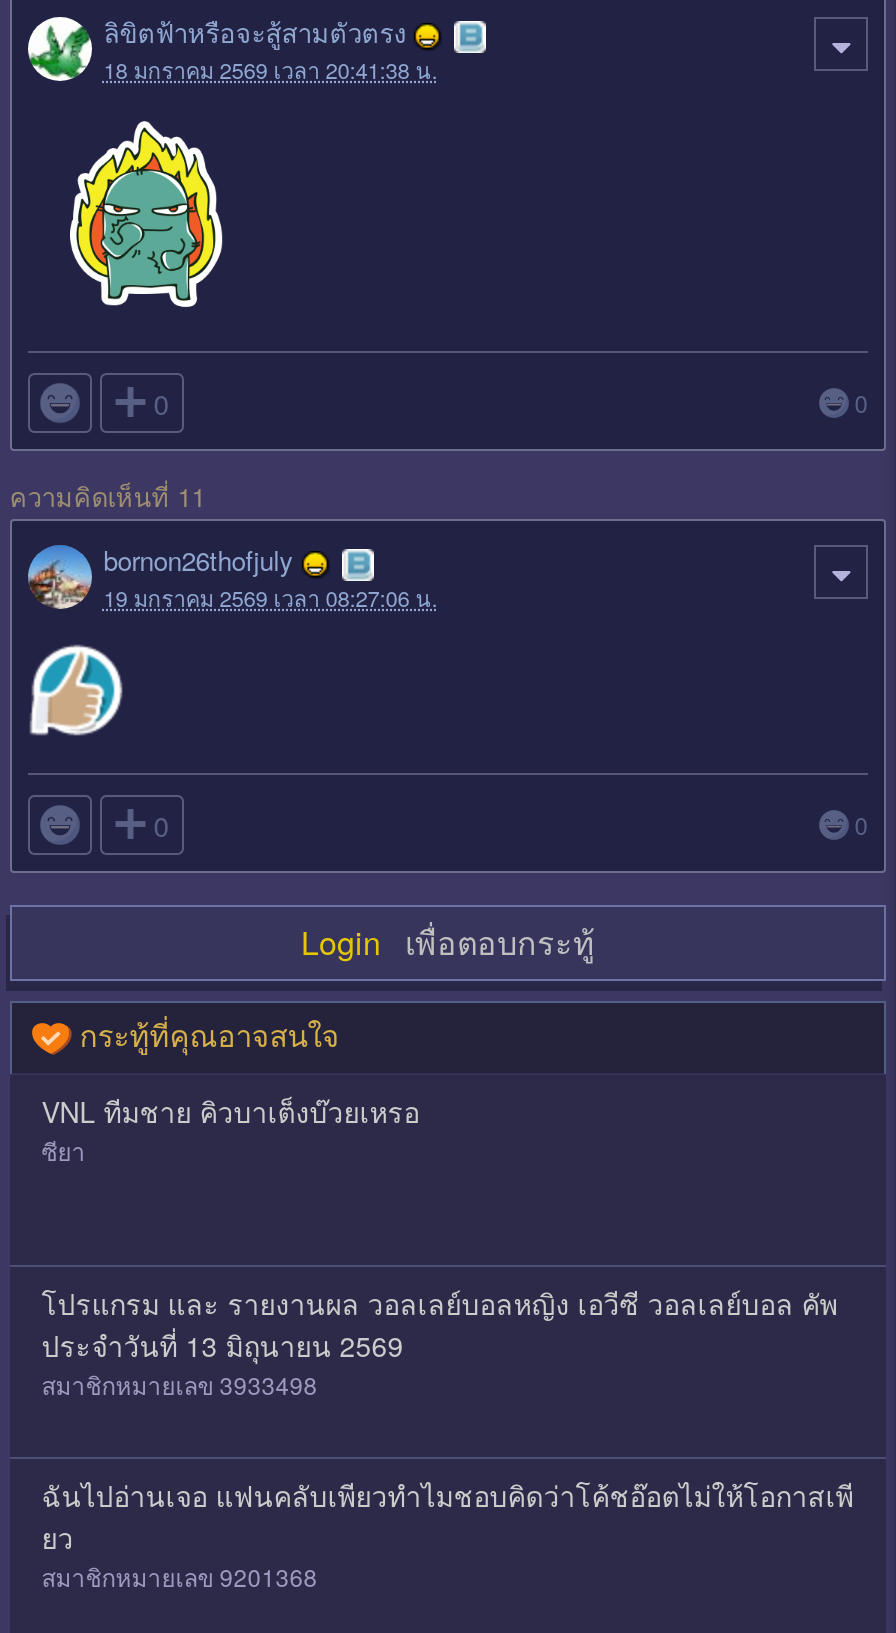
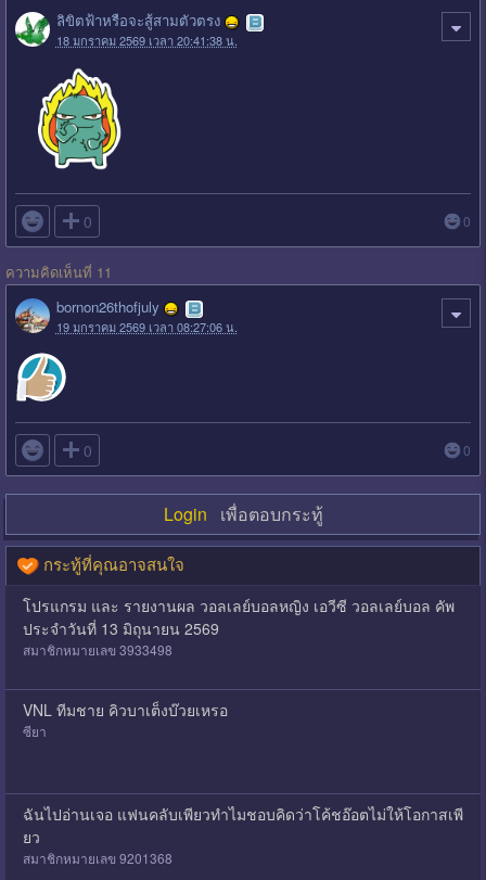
moved [42,1092,420,1168] -> [23,699,228,740]: VNL ทีมชาย คิวบาเต็งบ๊วยเหรอ | ซียา
moved [42,1284,838,1402] -> [23,595,454,659]: โปรแกรม และ รายงานผล วอลเลย์บอลหญิง เอวีซี วอลเลย์บอล คัพ | ประจำวันที่ 13 มิถุนายน 2569 | สมาชิกหมายเลข 3933498

